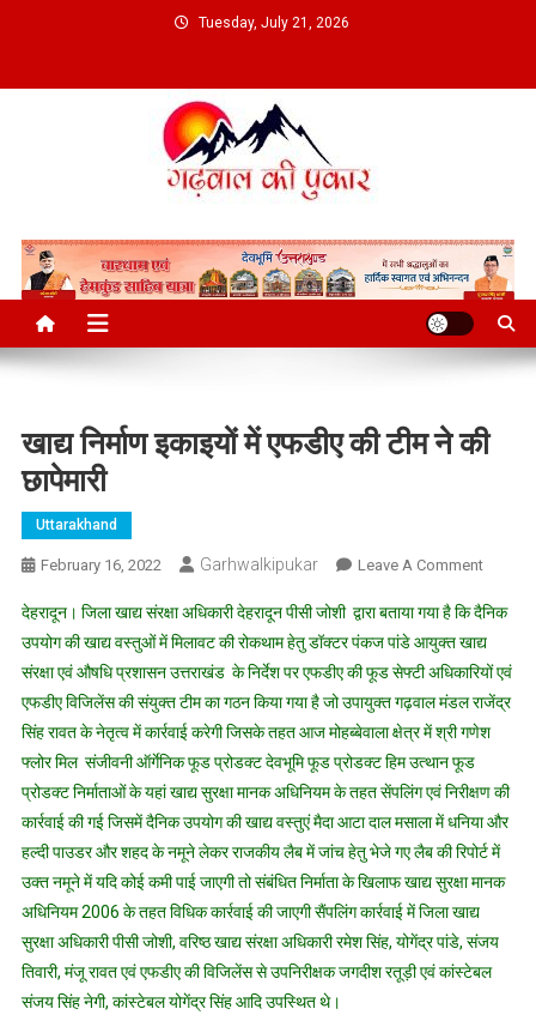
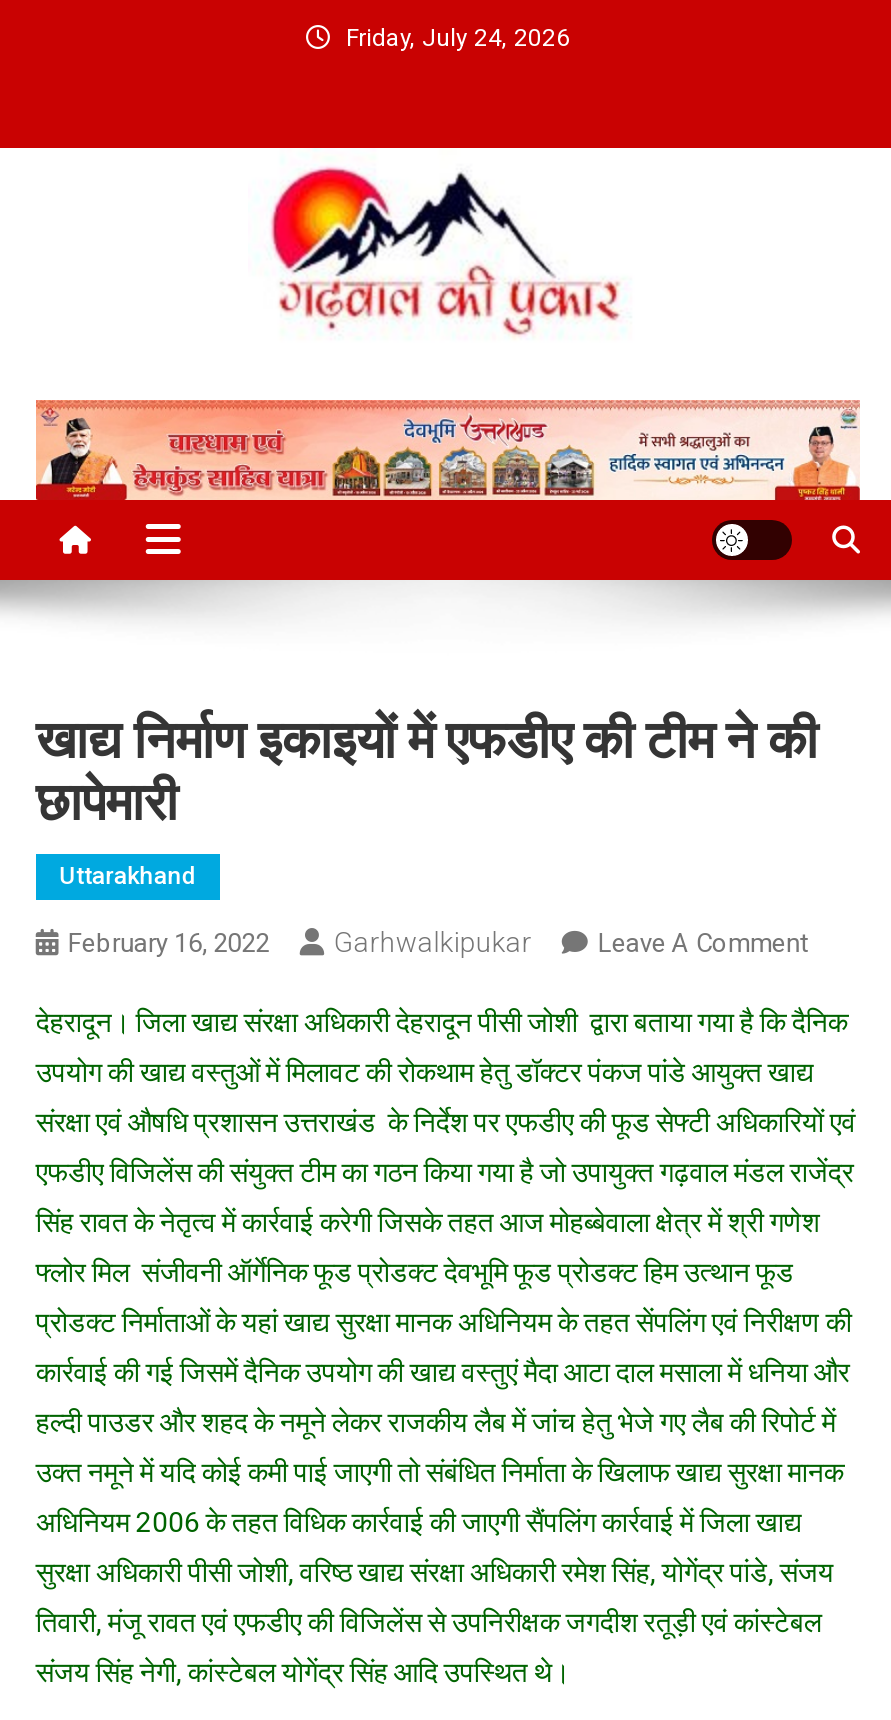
[199,14,349,31] Tuesday, July 21, 2026 -> [346,24,570,52] Friday, July 24, 2026

